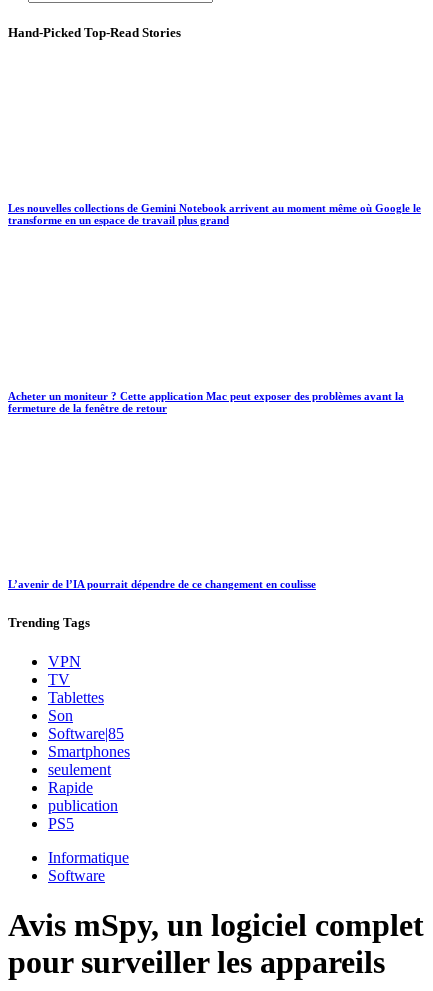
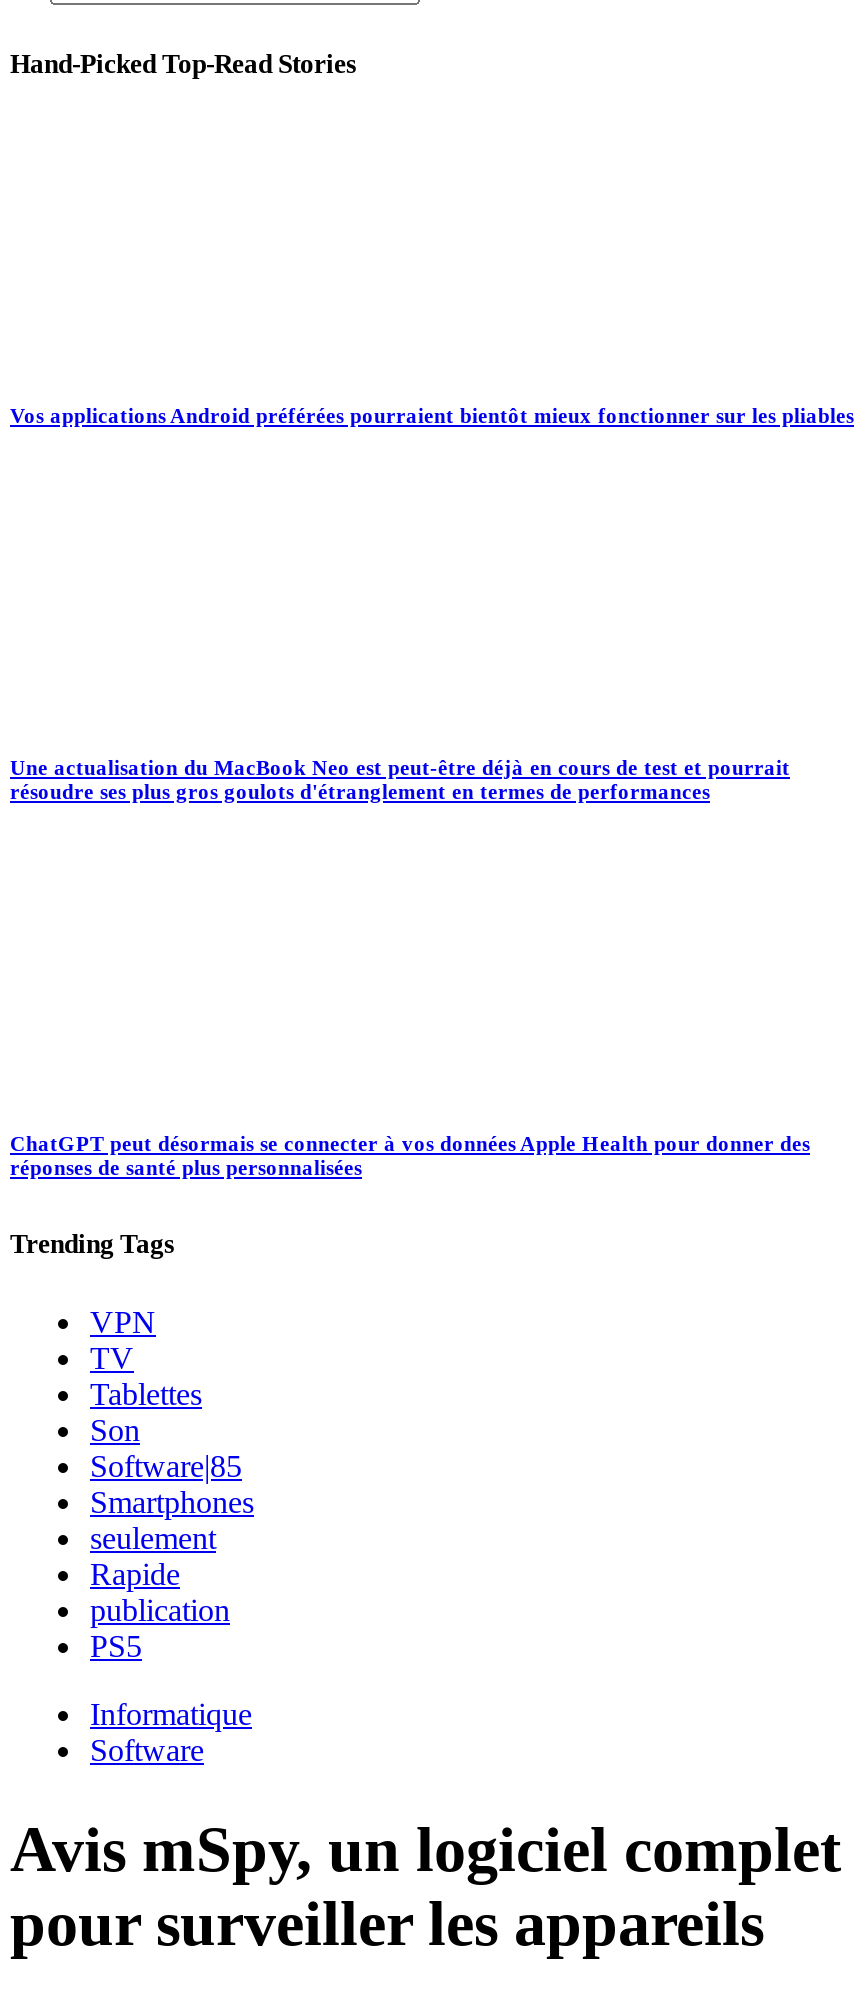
[8,202,421,226] Les nouvelles collections de Gemini Notebook arrivent au moment même où Google le | transforme en un espace de travail plus grand -> [10,404,854,428] Vos applications Android préférées pourraient bientôt mieux fonctionner sur les pliables
[8,390,404,414] Acheter un moniteur ? Cette application Mac peut exposer des problèmes avant la | fermeture de la fenêtre de retour -> [10,755,790,803] Une actualisation du MacBook Neo est peut-être déjà en cours de test et pourrait | résoudre ses plus gros goulots d'étranglement en termes de performances
[8,578,316,590] L’avenir de l’IA pourrait dépendre de ce changement en coulisse -> [10,1131,810,1179] ChatGPT peut désormais se connecter à vos données Apple Health pour donner des | réponses de santé plus personnalisées

